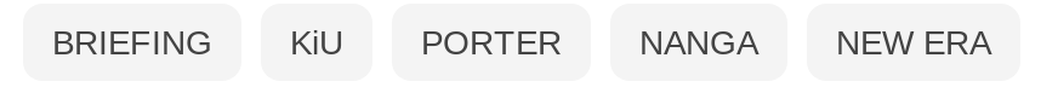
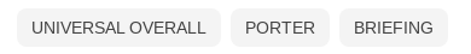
[52,24,343,62] BRIEFING | KiU -> [31,18,207,38] UNIVERSAL OVERALL
[639,24,991,62] NANGA | NEW ERA -> [354,18,434,38] BRIEFING

